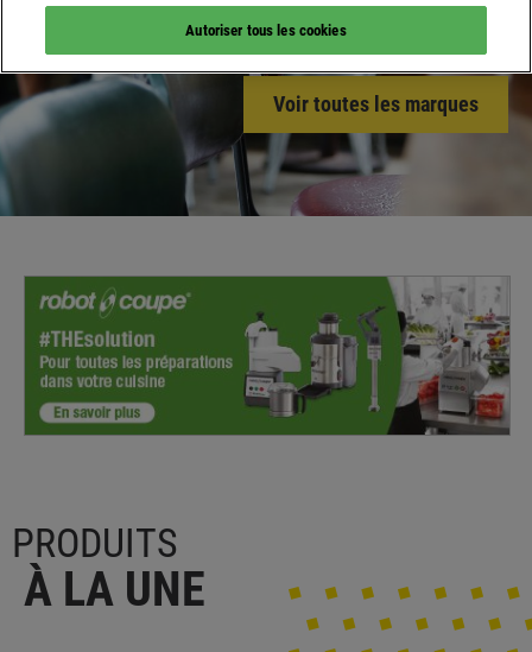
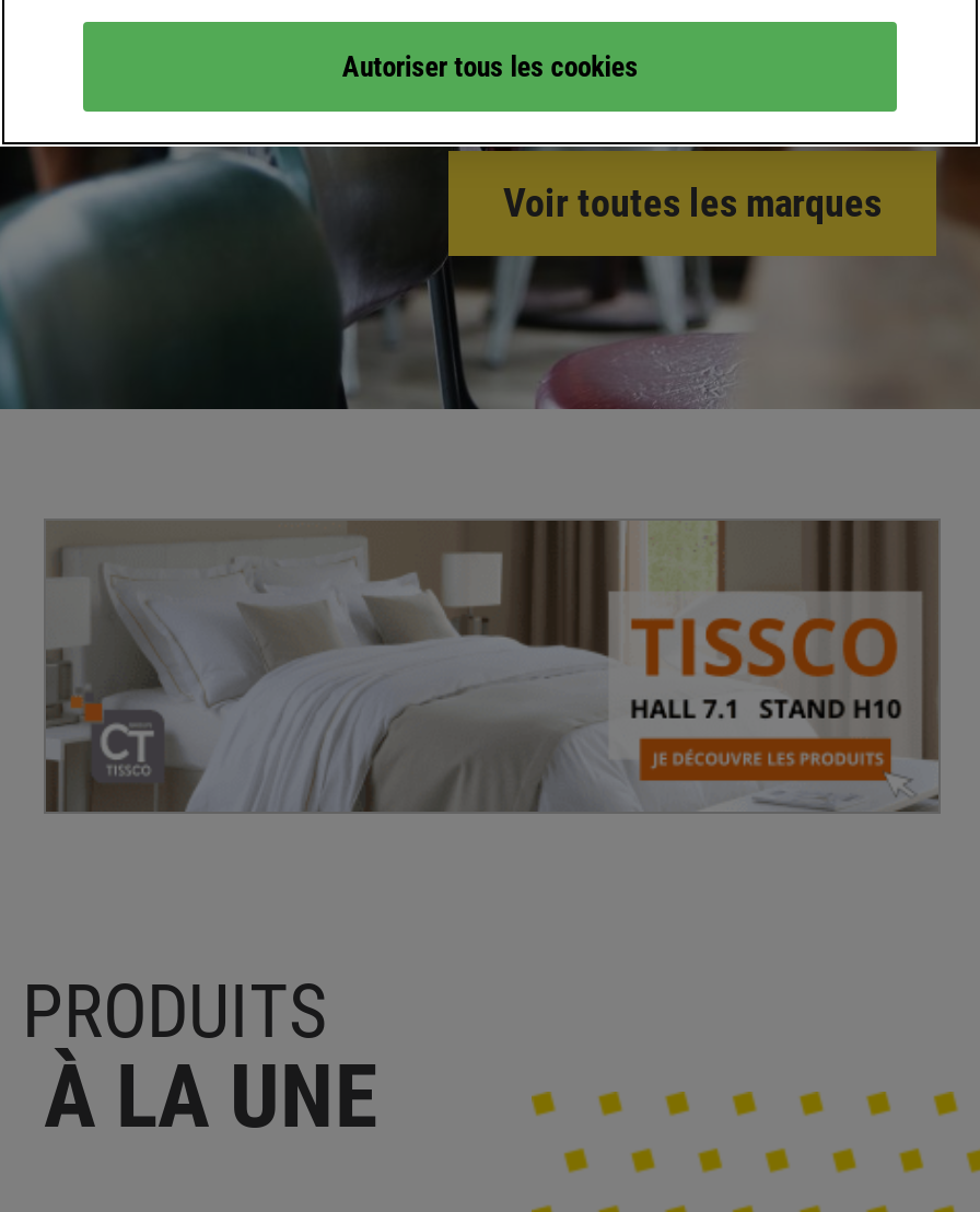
[25,277,509,436] [image] -> [48,518,938,812] [image]

